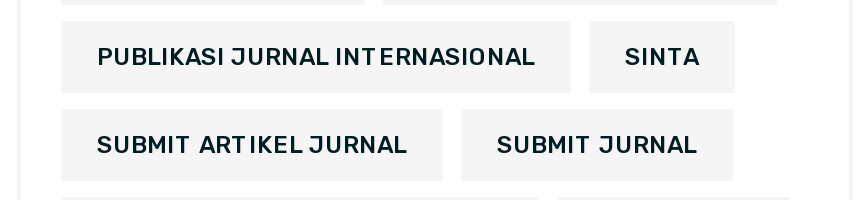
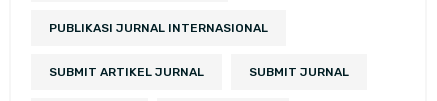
[625,44,699,72] SINTA -> none

